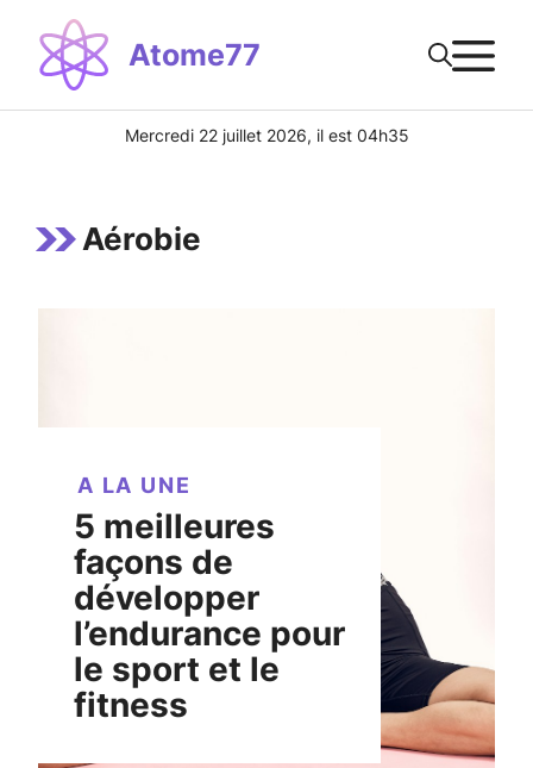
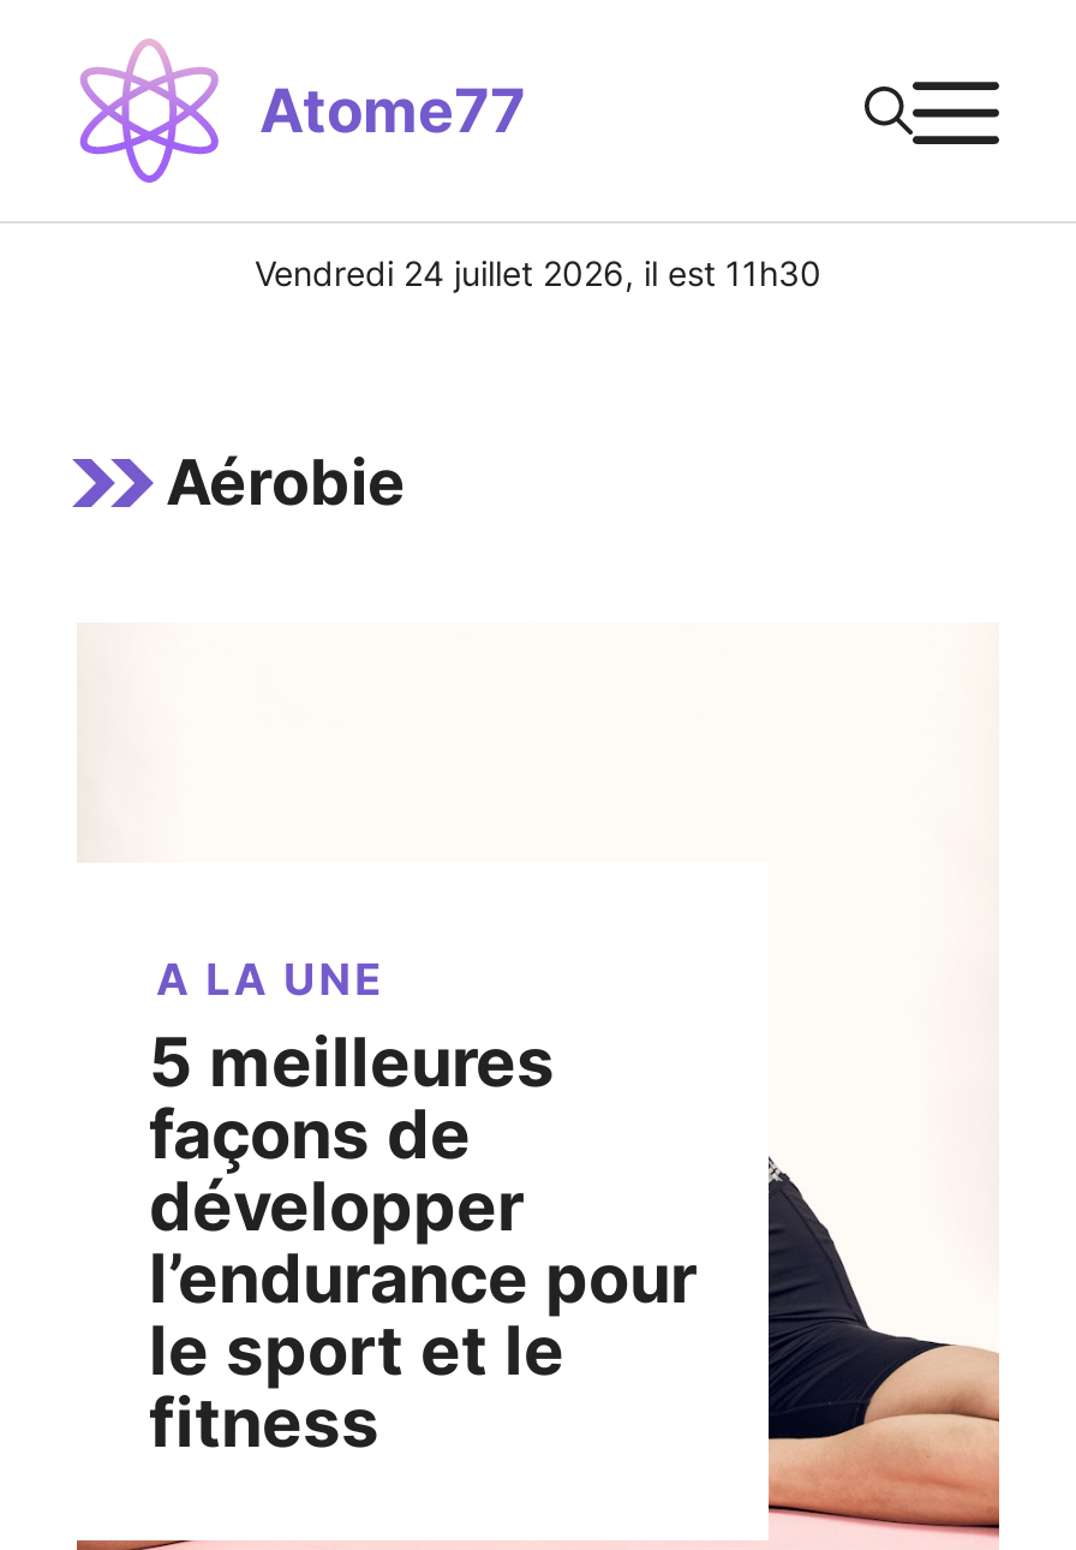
[124,125,409,145] Mercredi 22 juillet 2026, il est 04h35 -> [255,252,821,293] Vendredi 24 juillet 2026, il est 11h30

